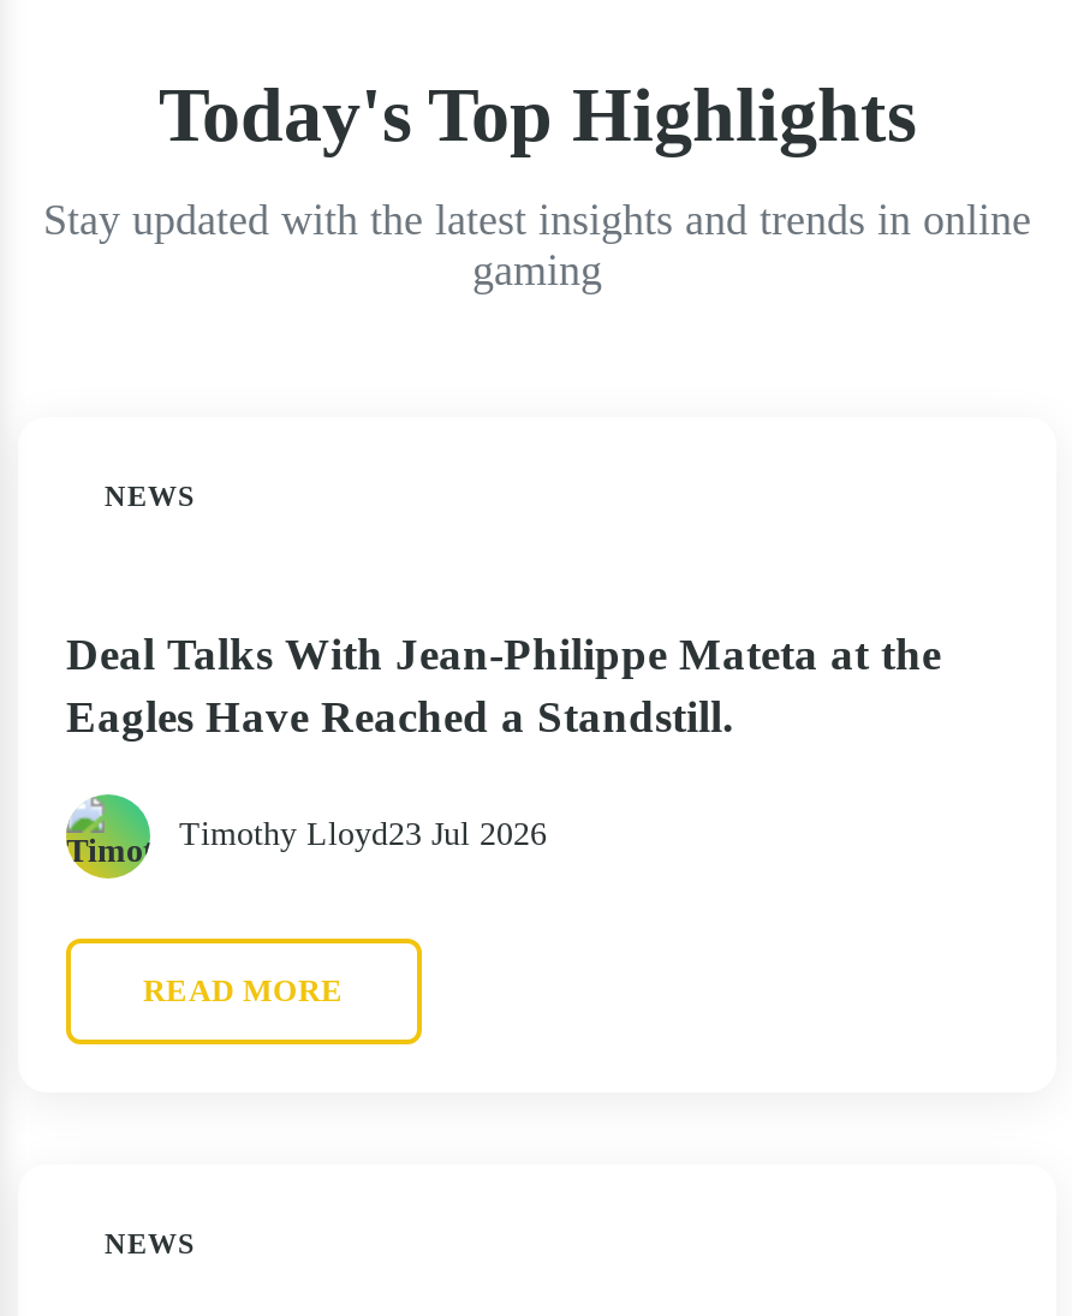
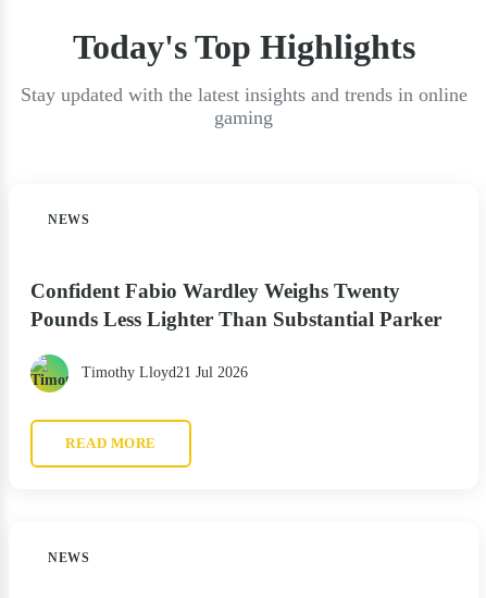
[66,629,941,742] Deal Talks With Jean-Philippe Mateta at the | Eagles Have Reached a Standstill. -> [30,280,441,331] Confident Fabio Wardley Weighs Twenty | Pounds Less Lighter Than Substantial Parker
[179,817,547,853] Timothy Lloyd23 Jul 2026 -> [82,365,248,381] Timothy Lloyd21 Jul 2026

